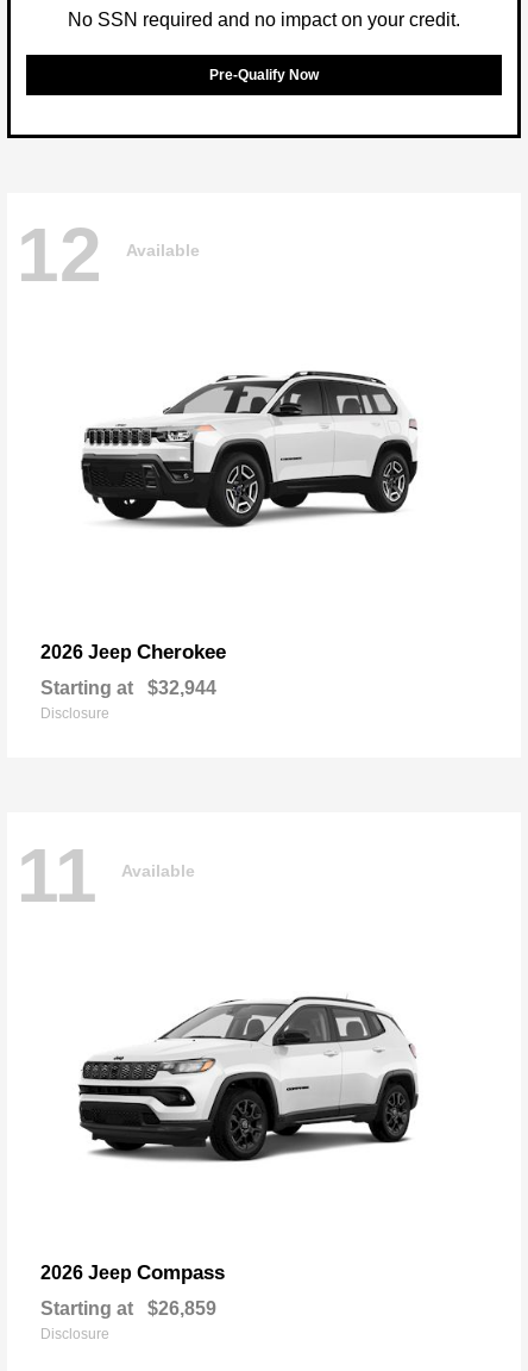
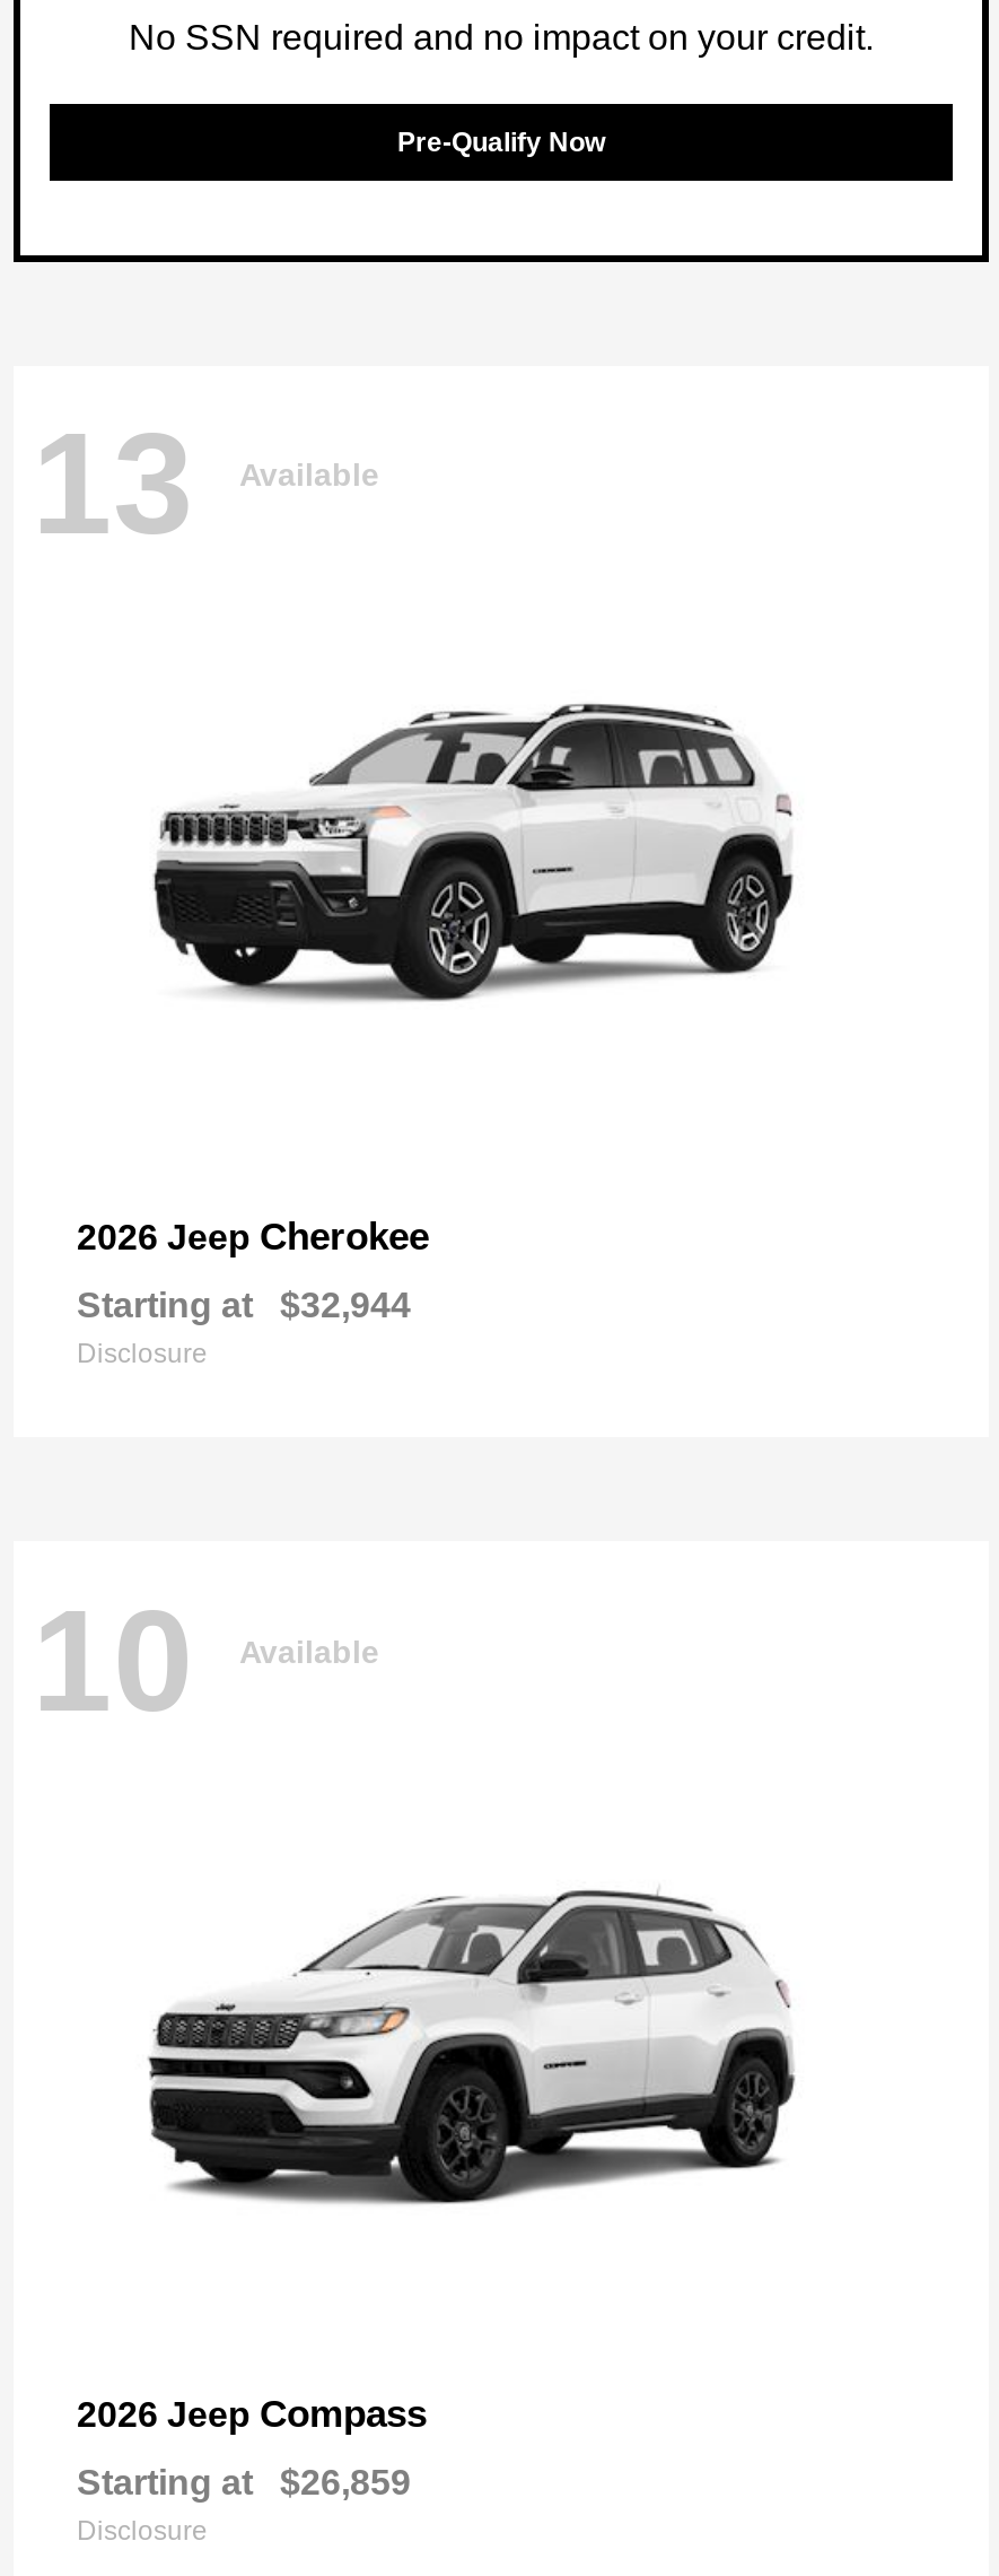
[17,212,200,298] 12 Available -> [32,402,379,565] 13 Available
[17,832,195,918] 11 Available -> [32,1579,379,1742] 10 Available

